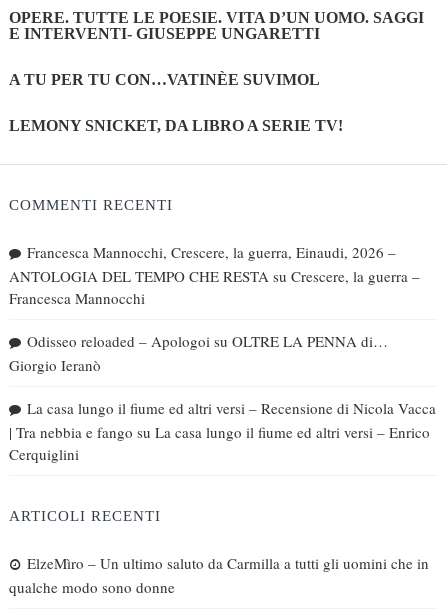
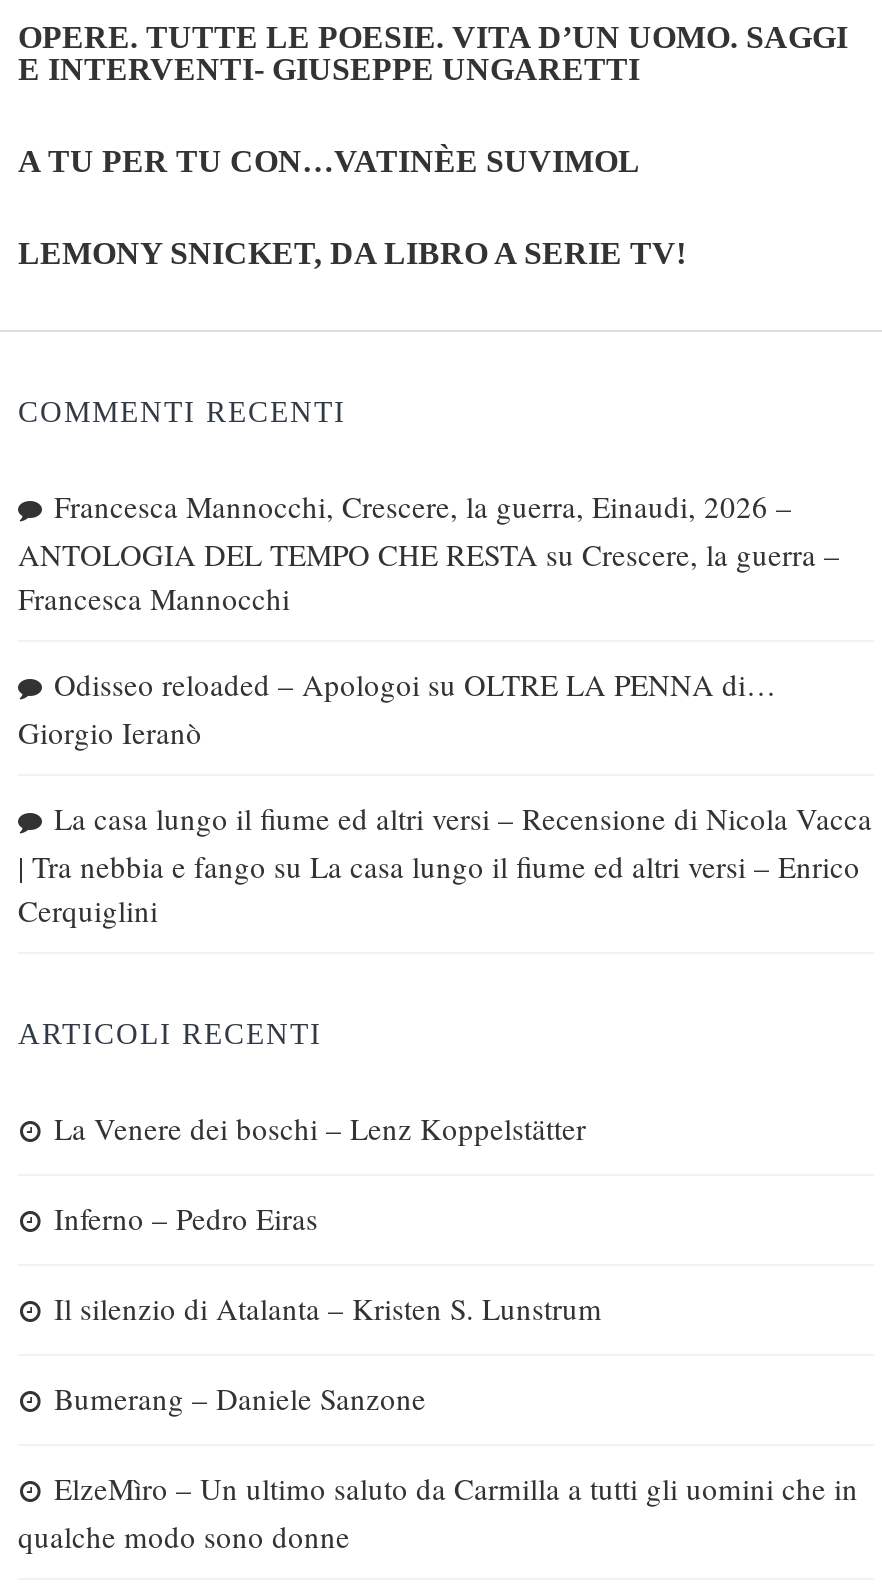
none -> [54,1108,602,1418] La Venere dei boschi – Lenz Koppelstätter | Inferno – Pedro Eiras | Il silenzio di Atalanta – Kristen S. Lunstrum | Bumerang – Daniele Sanzone

